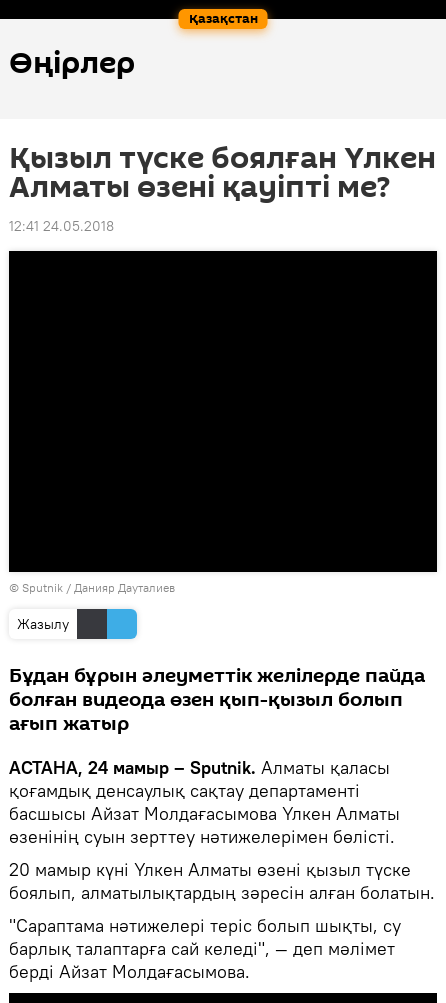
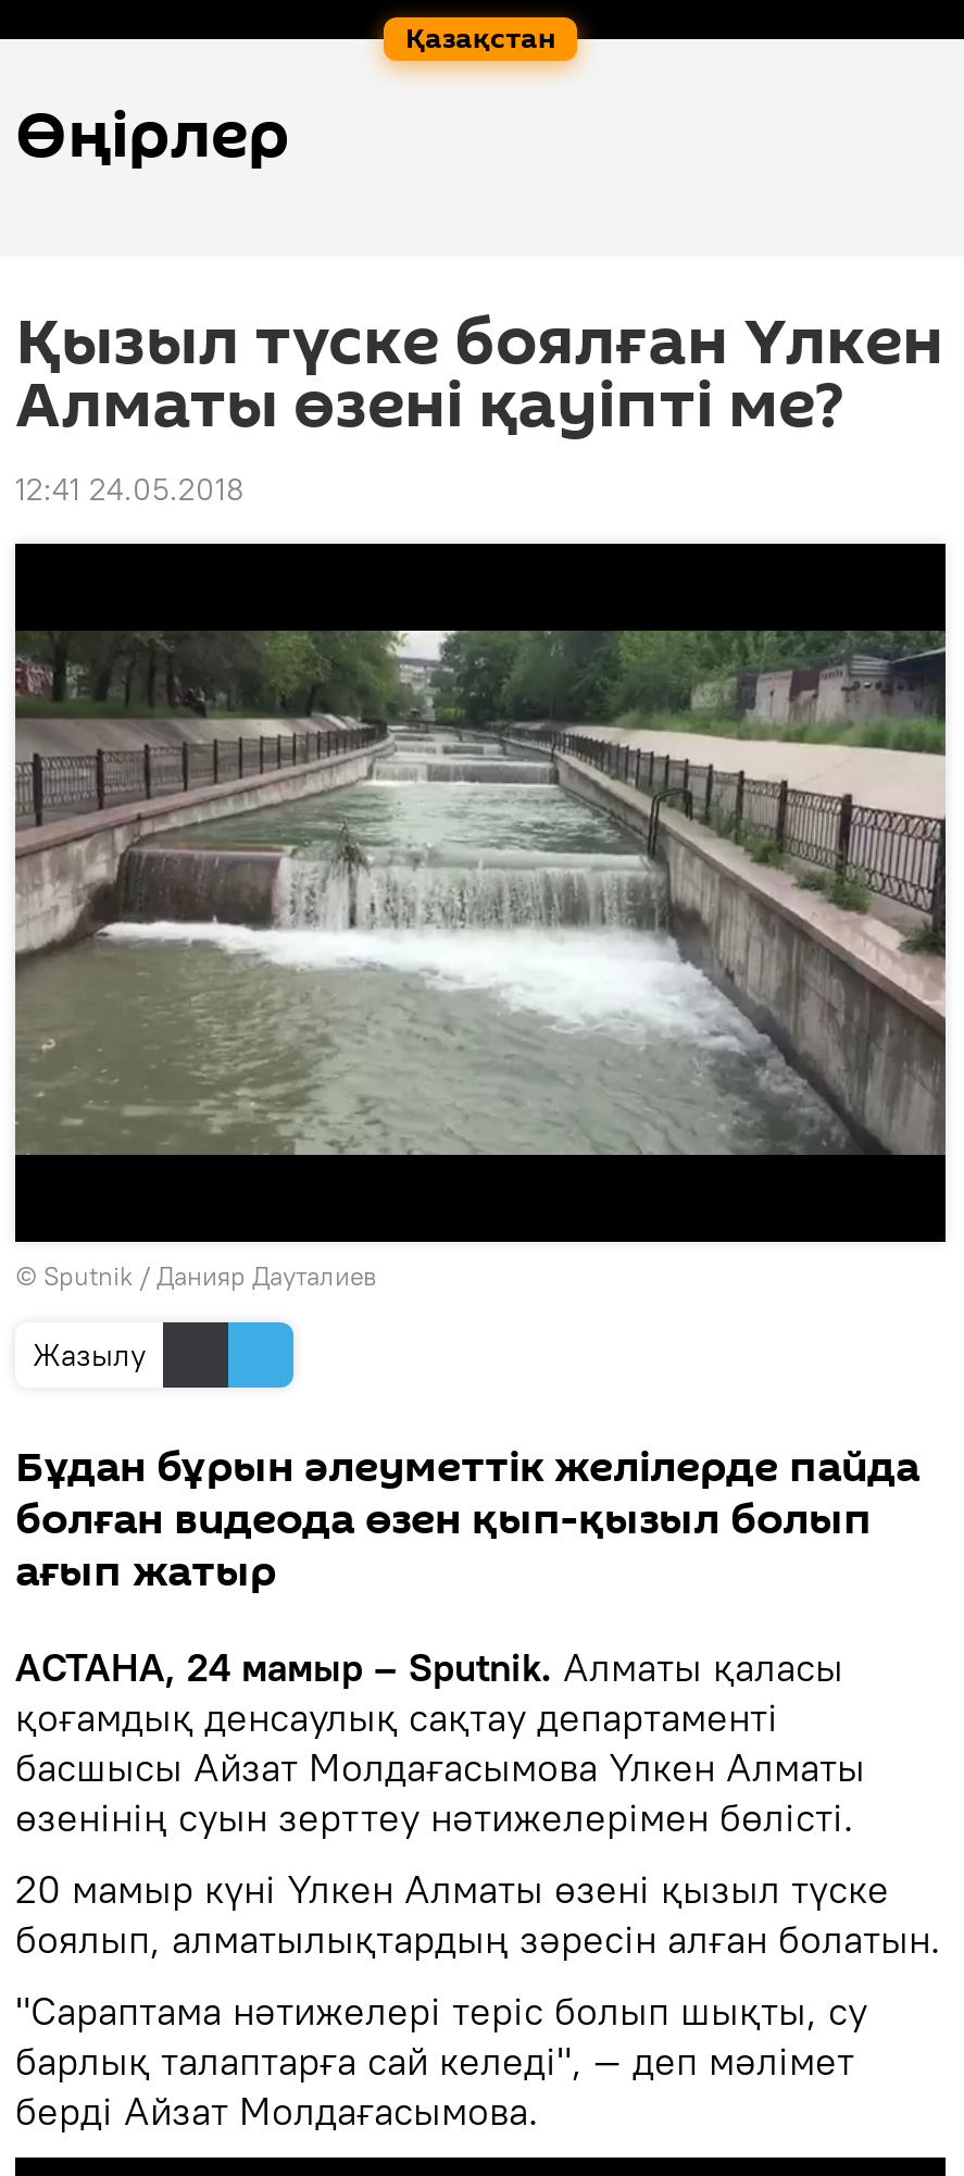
none -> [13,629,948,1157] [image]

